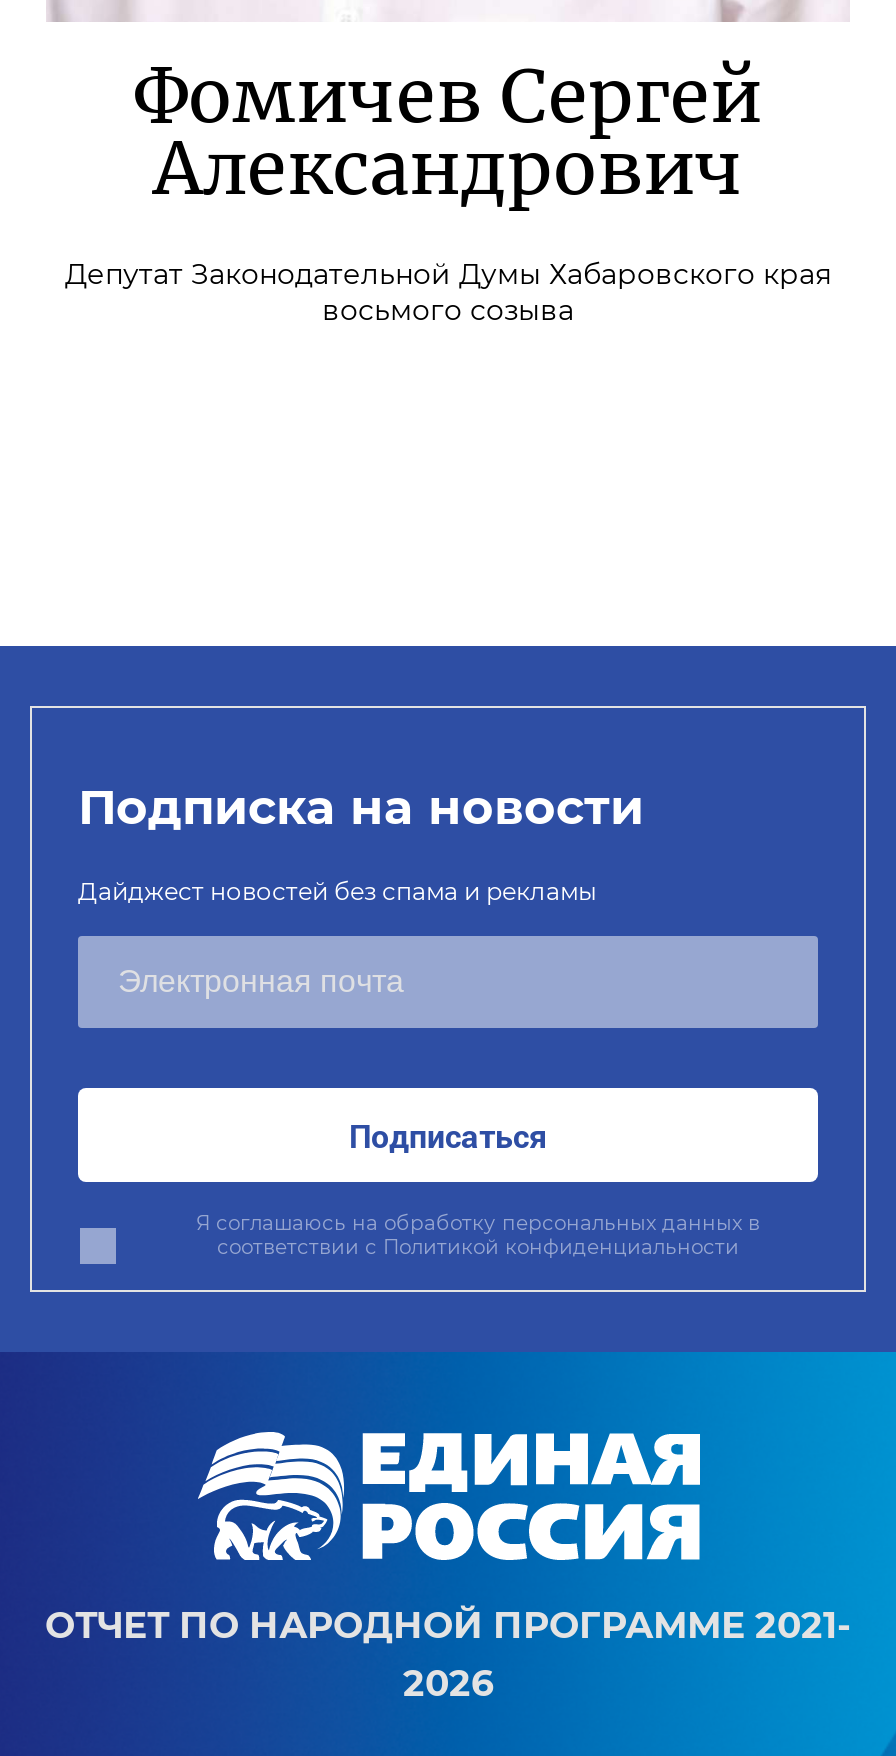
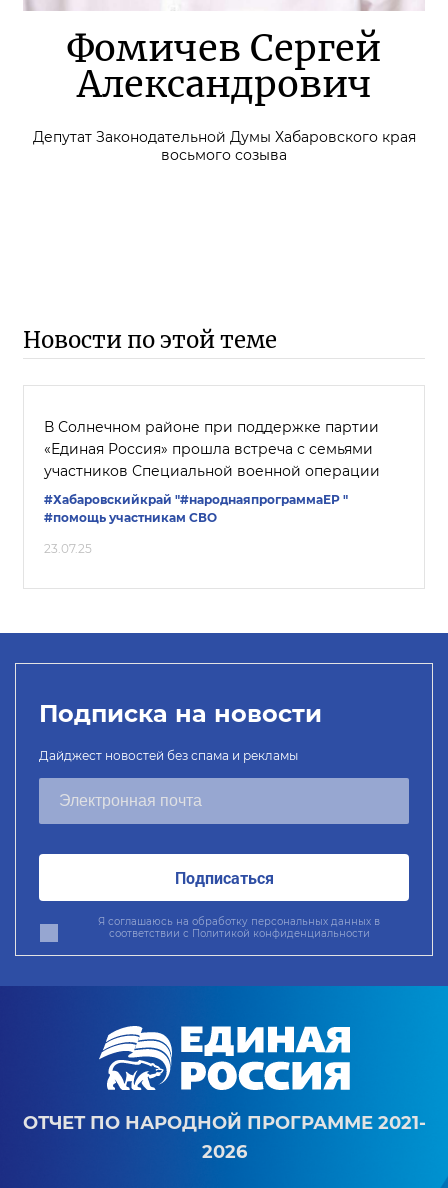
none -> [23,326,380,556] Новости по этой теме | В Солнечном районе при поддержке партии | «Единая Россия» прошла встреча с семьями | участников Специальной военной операции | #Хабаровскийкрай "#народнаяпрограммаЕР " | #помощь участникам СВО | 23.07.25

